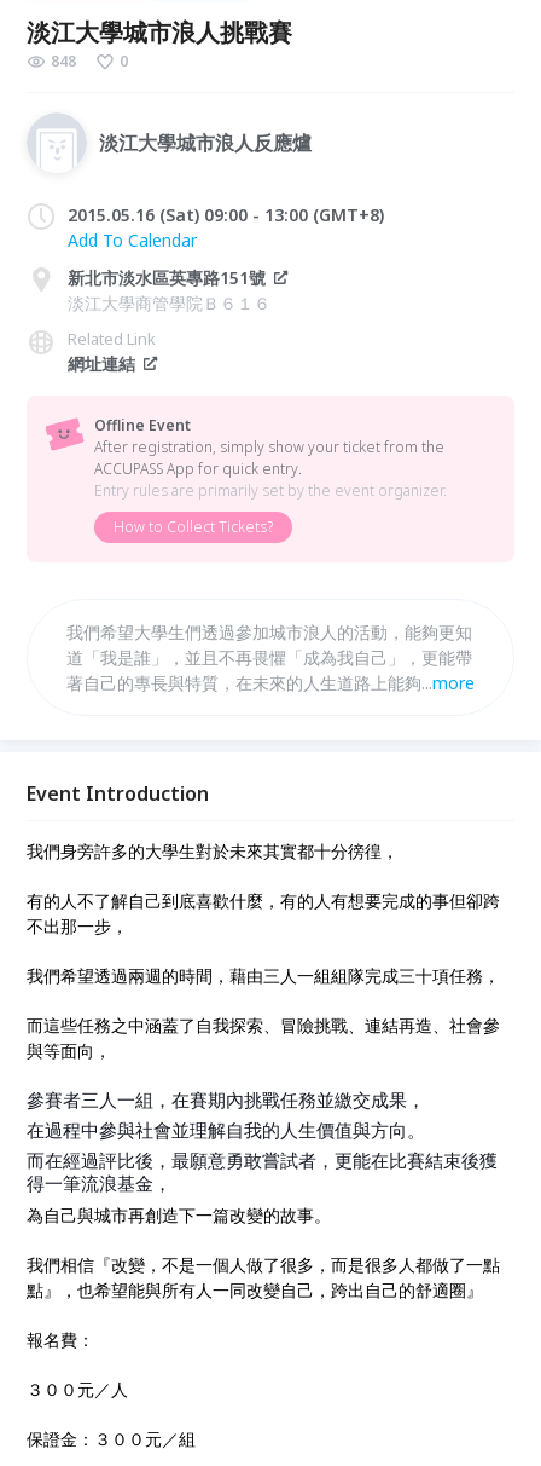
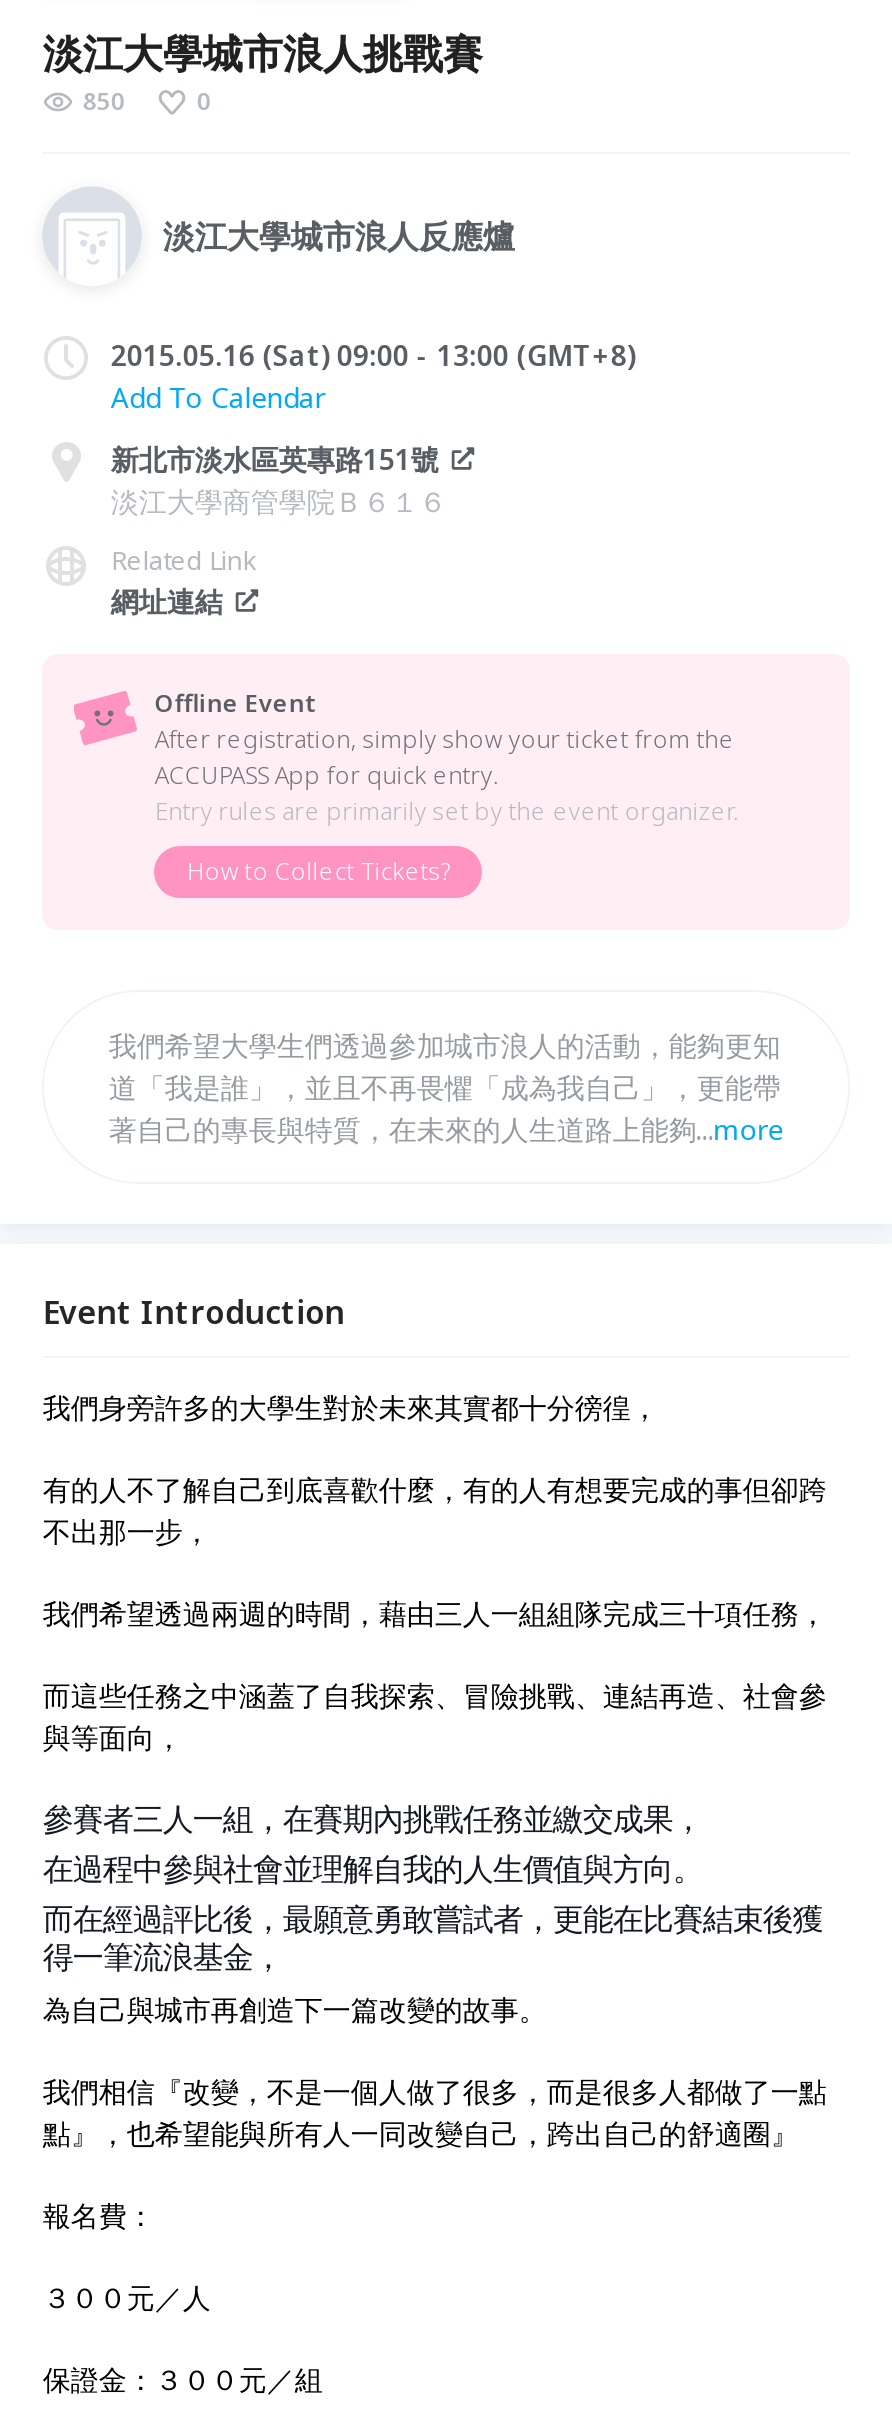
[51,51,77,71] 848 -> [83,84,125,118] 850

